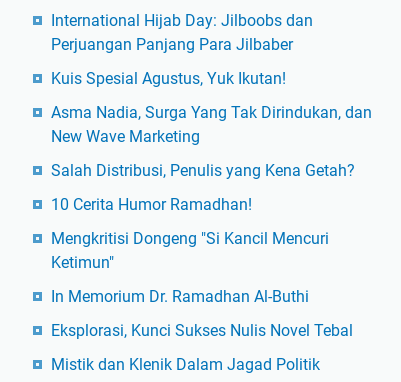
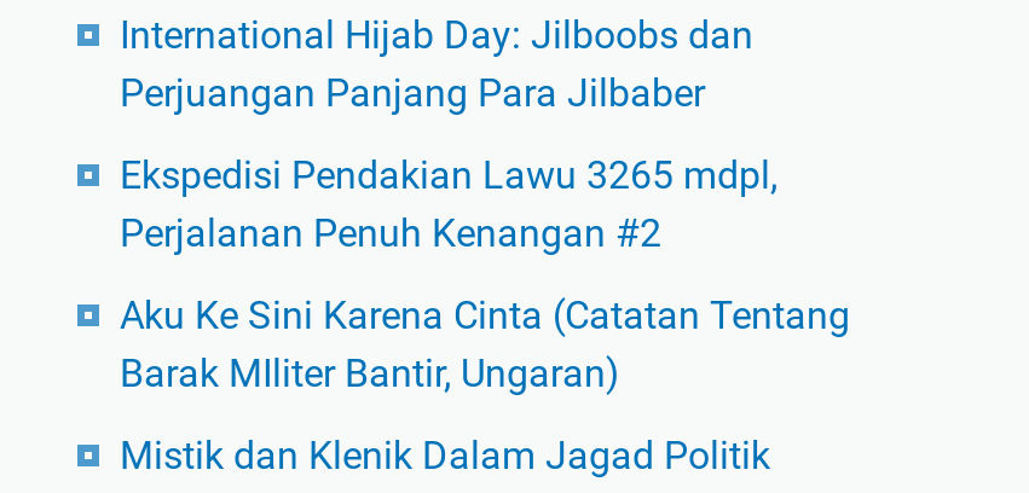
[50,69,371,340] Kuis Spesial Agustus, Yuk Ikutan! | Asma Nadia, Surga Yang Tak Dirindukan, dan | New Wave Marketing | Salah Distribusi, Penulis yang Kena Getah? | 10 Cerita Humor Ramadhan! | Mengkritisi Dongeng "Si Kancil Mencuri | Ketimun" | In Memorium Dr. Ramadhan Al-Buthi | Eksplorasi, Kunci Sukses Nulis Novel Tebal -> [120,152,850,396] Ekspedisi Pendakian Lawu 3265 mdpl, | Perjalanan Penuh Kenangan #2 | Aku Ke Sini Karena Cinta (Catatan Tentang | Barak MIliter Bantir, Ungaran)

